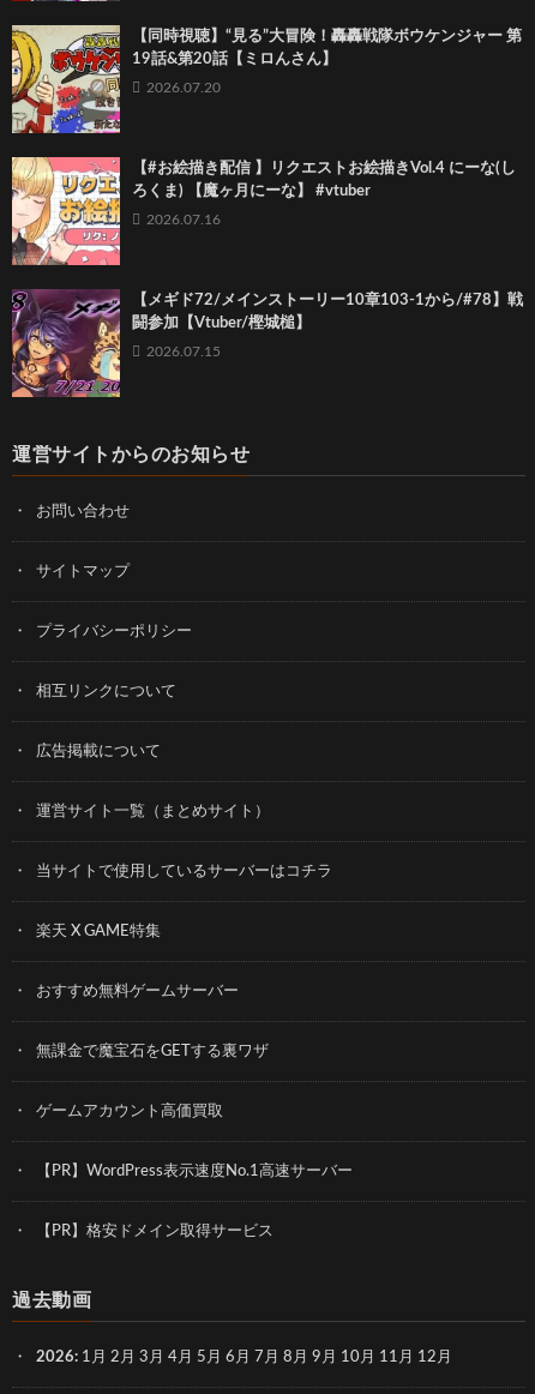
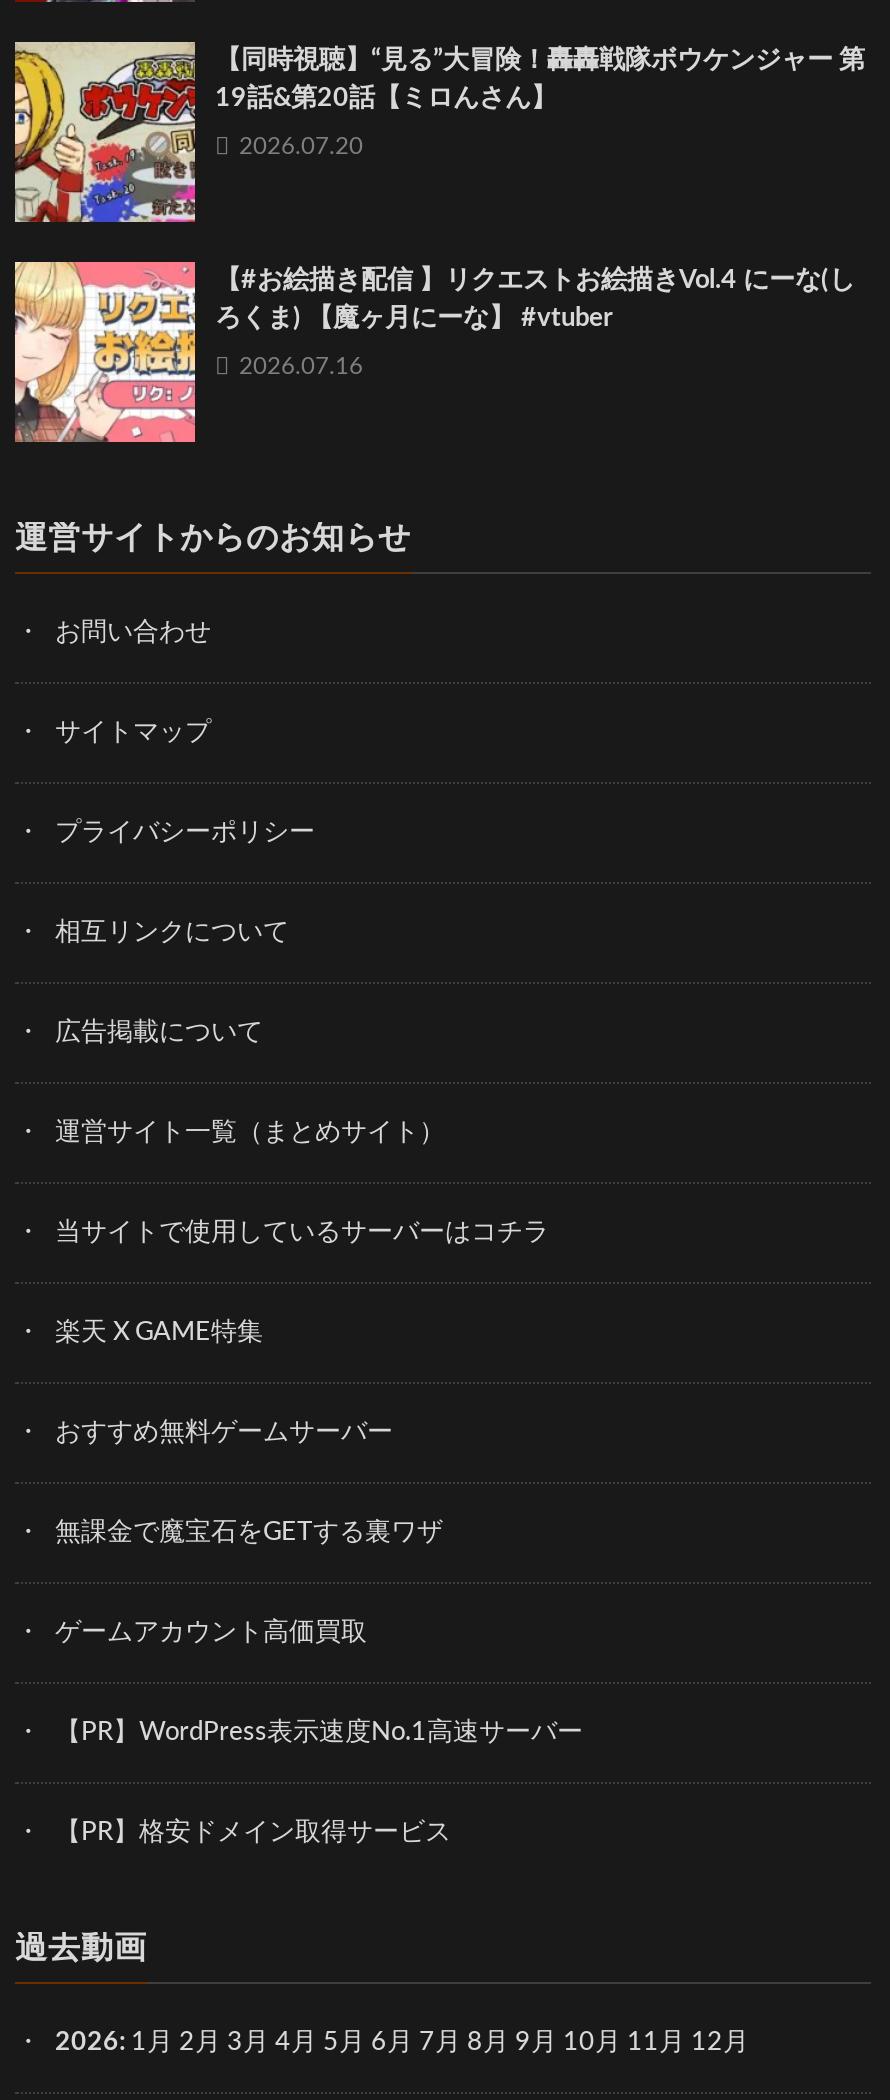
[11,289,523,398] [image] | 【メギド72/メインストーリー10章103-1から/#78】戦 | 闘参加【Vtuber/樫城槌】 | 2026.07.15 -> none

